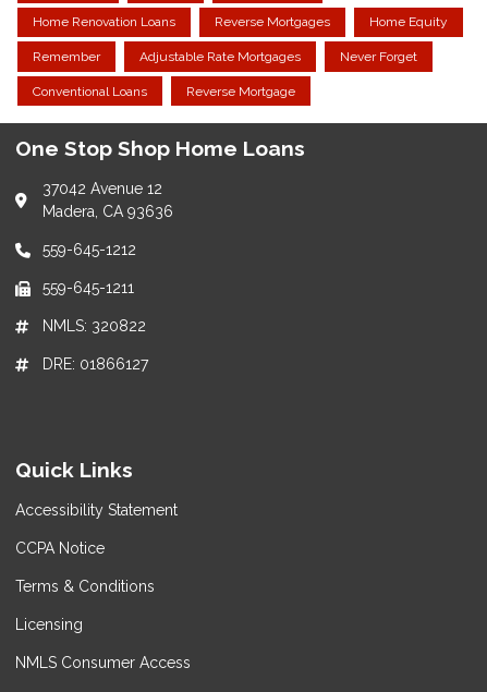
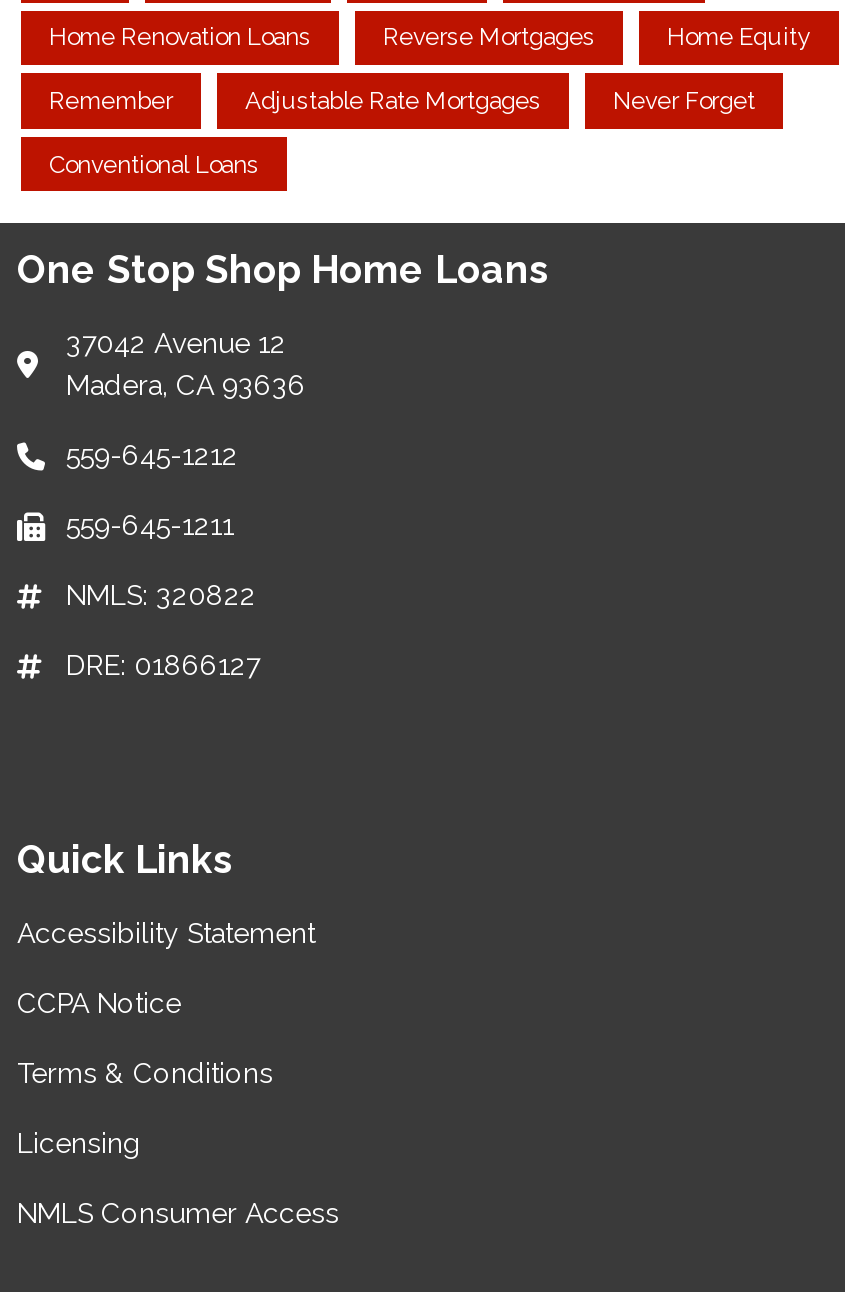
[186,83,295,99] Reverse Mortgage -> none

